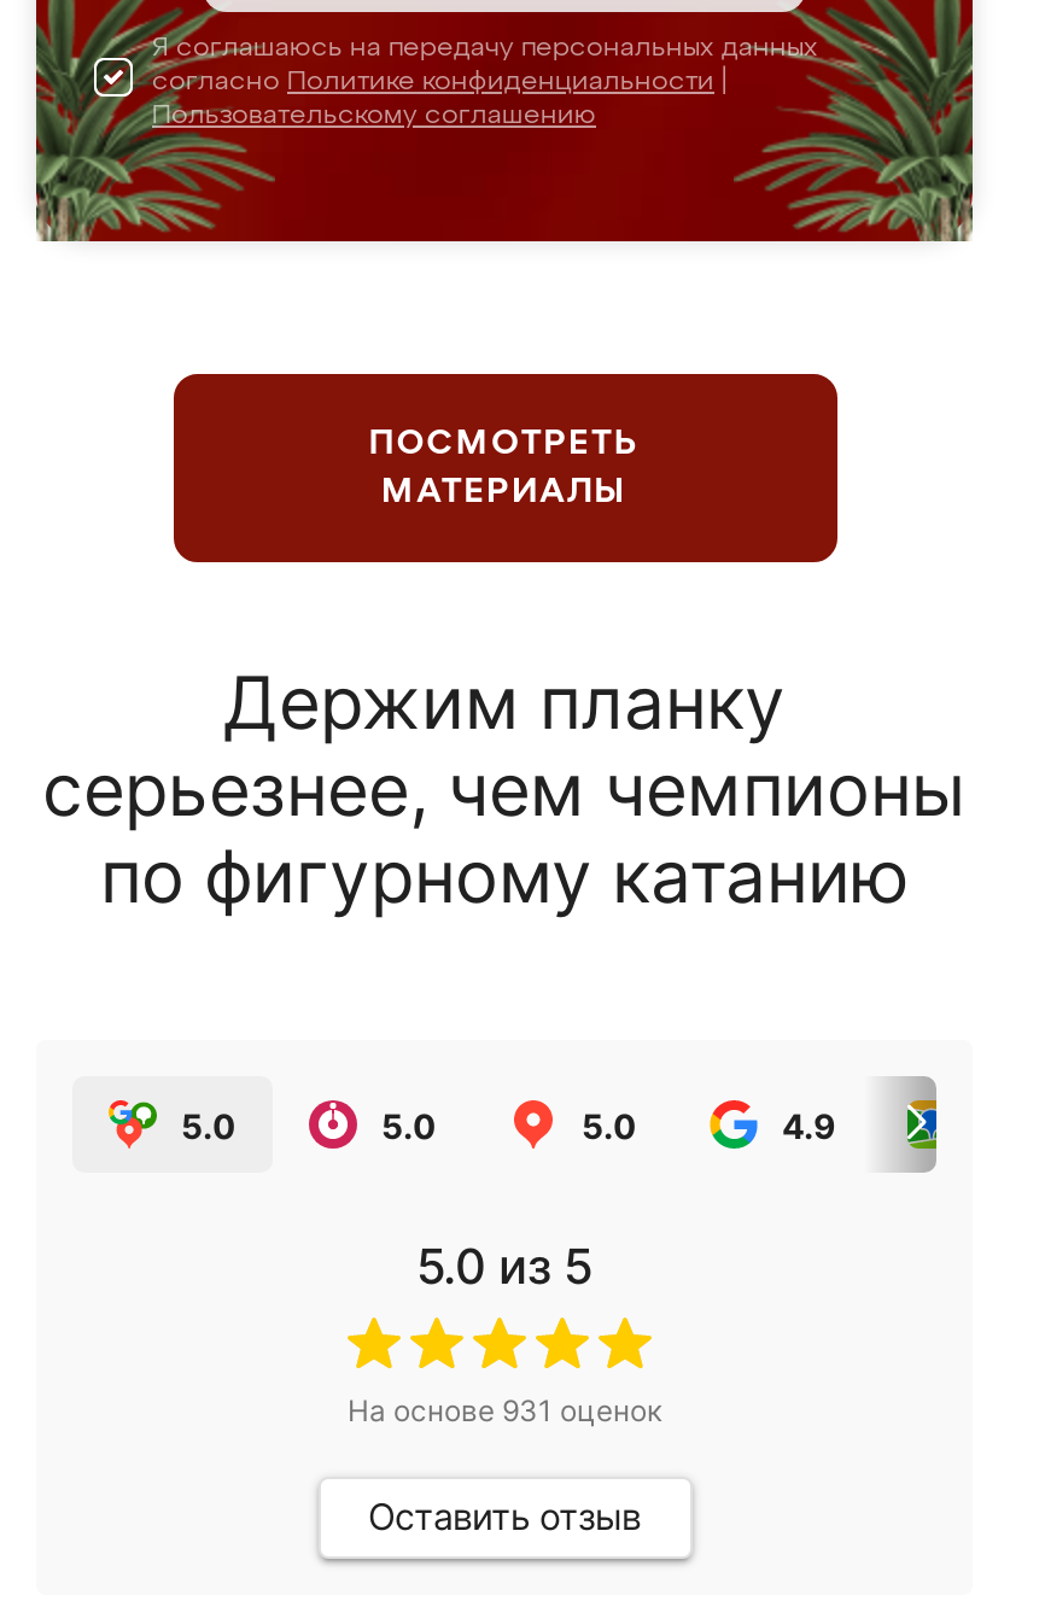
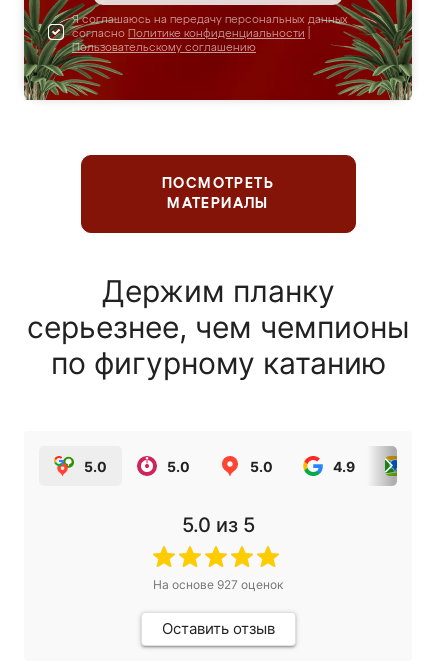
[348,1392,661,1428] На основе 931 оценок -> [153,577,283,592] На основе 927 оценок

